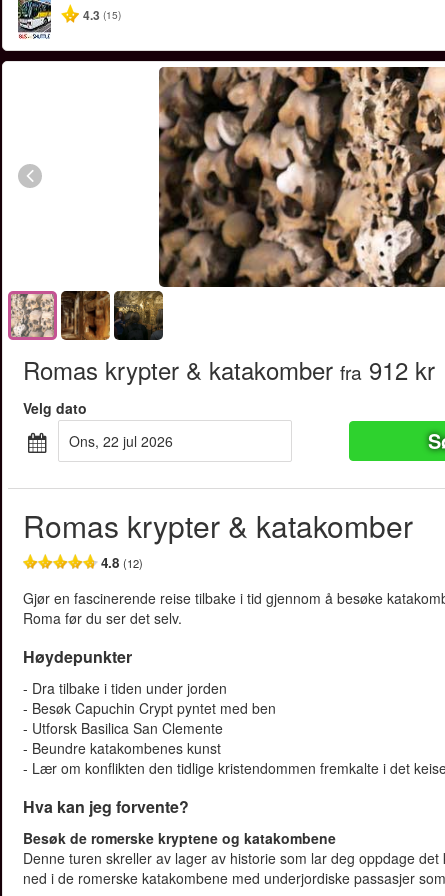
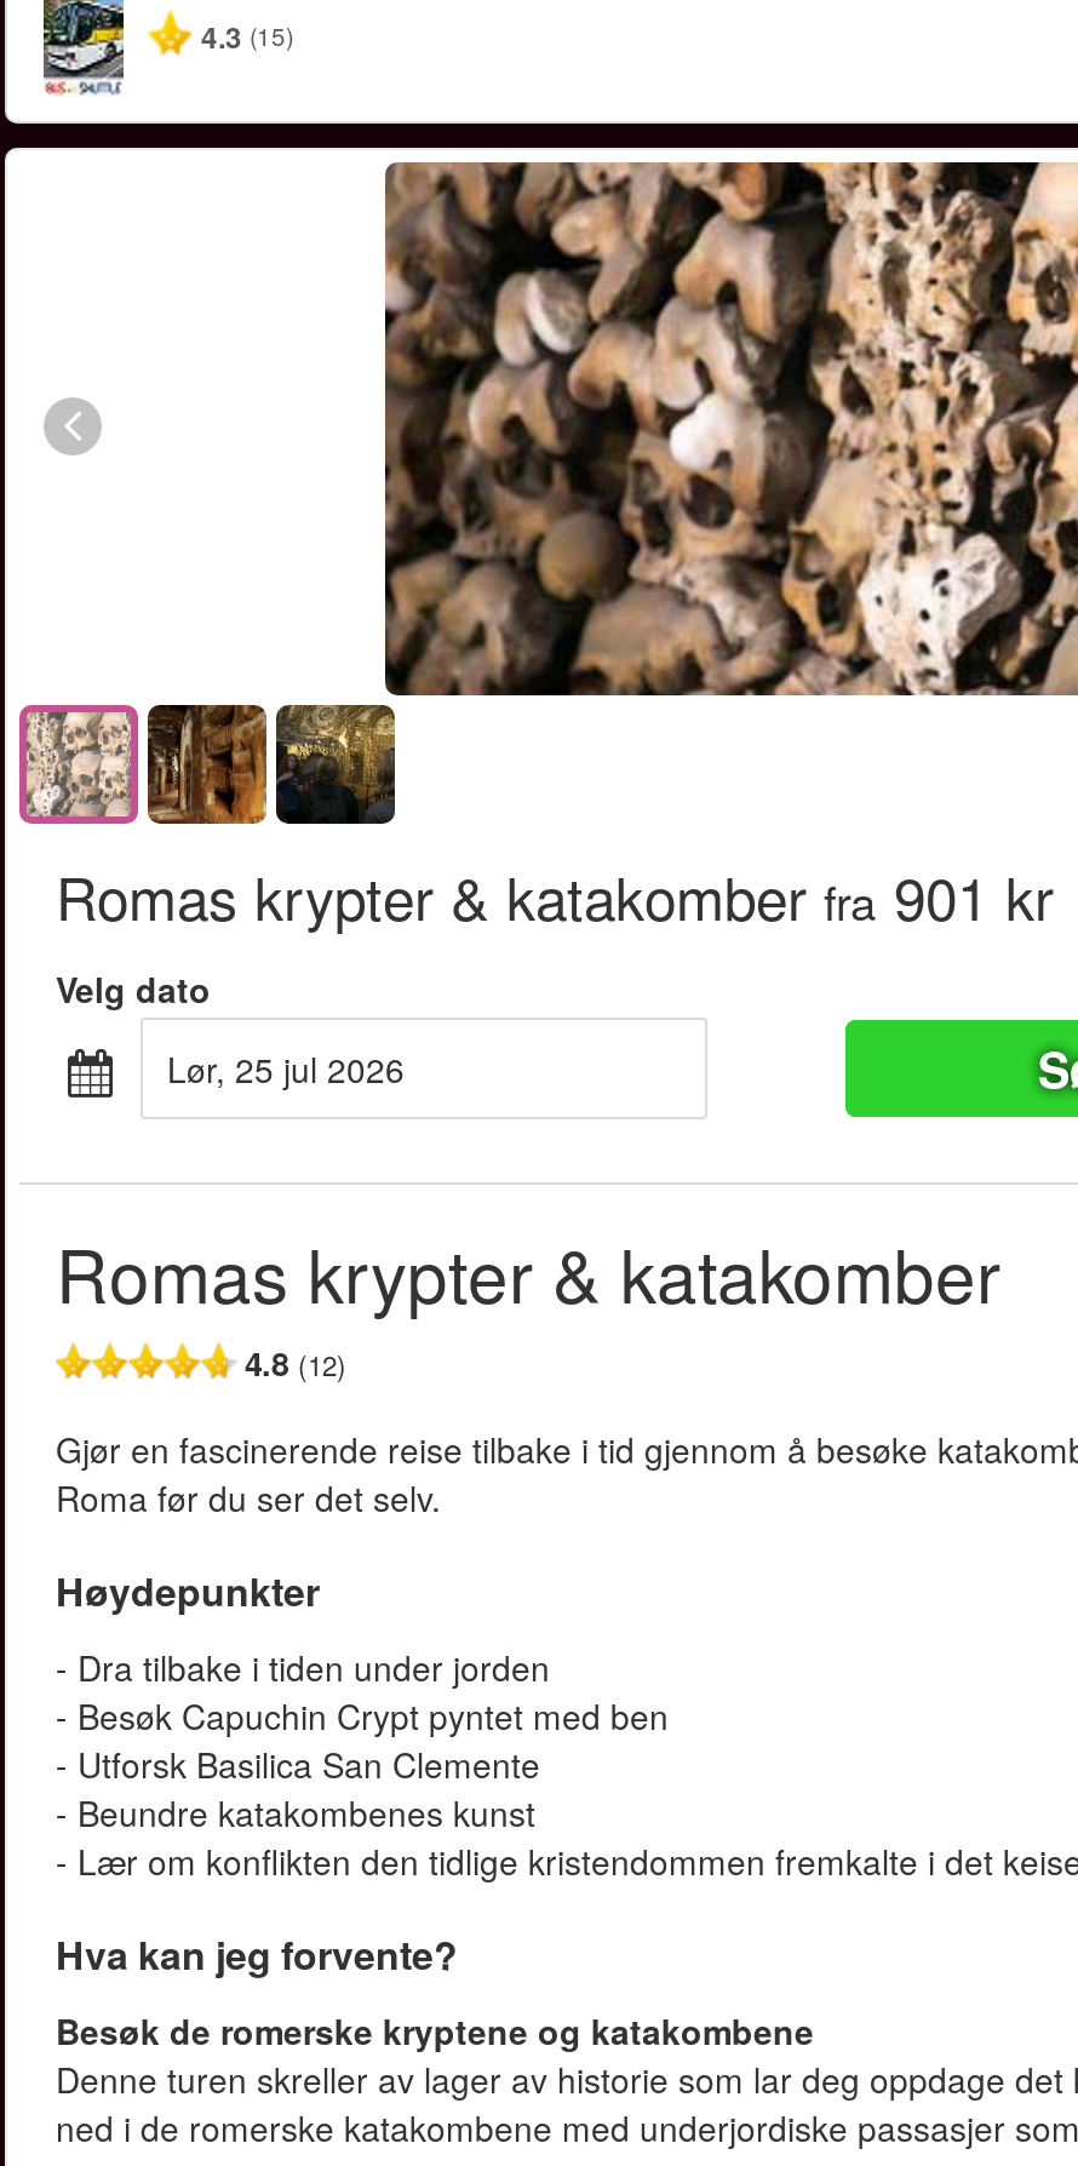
[23,352,435,387] Romas krypter & katakomber fra 912 kr -> [56,853,1054,938] Romas krypter & katakomber fra 901 kr
[80,431,173,451] ons, 22 jul 2026 -> [187,1044,405,1093] lør, 25 jul 2026

